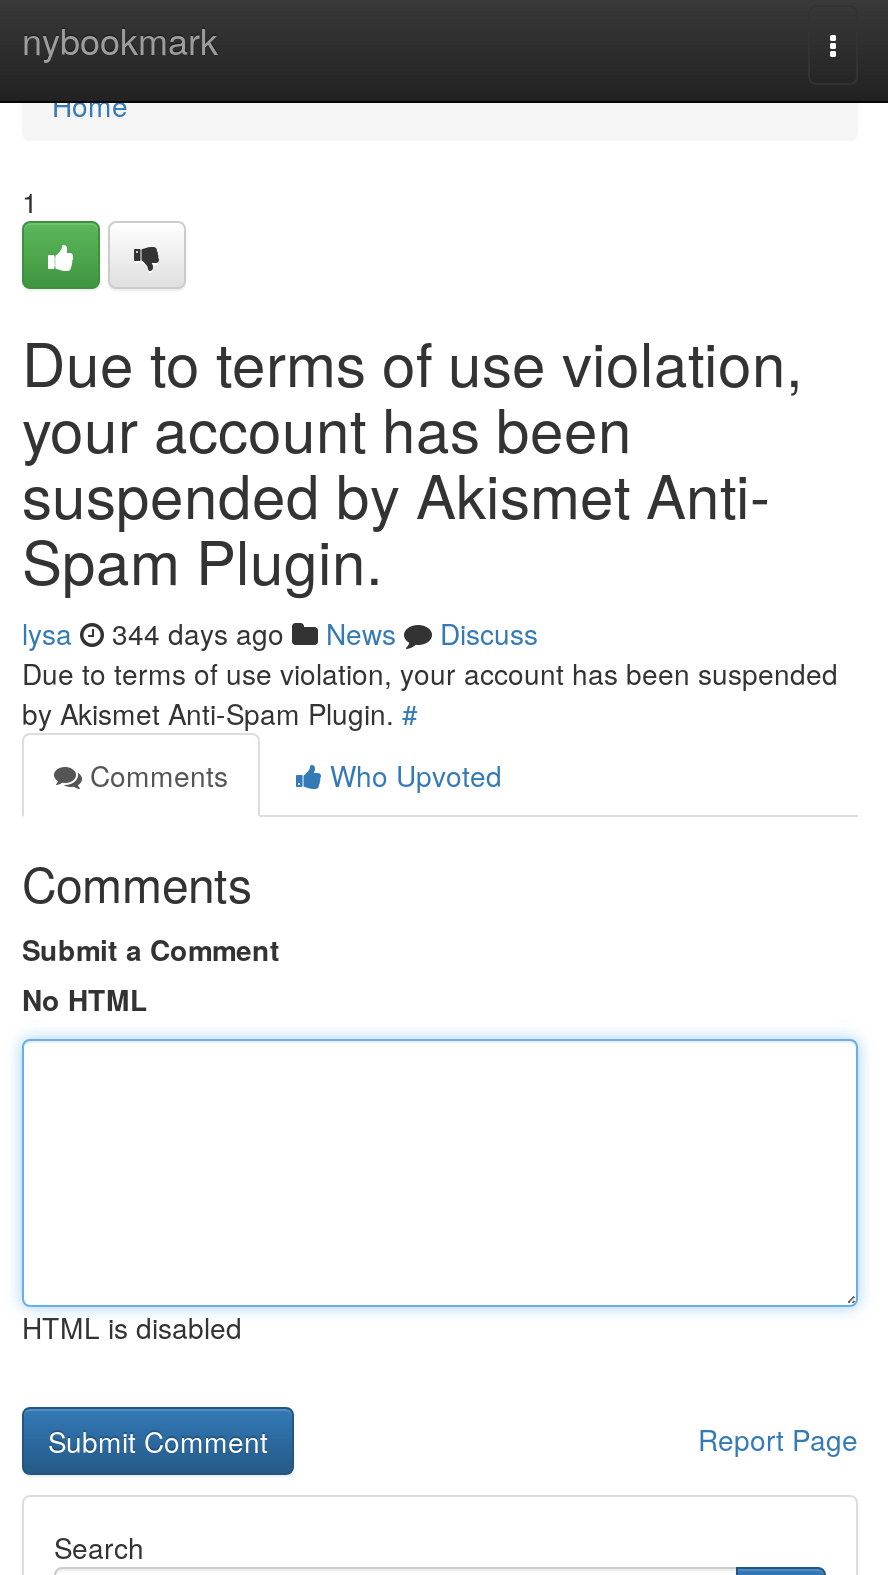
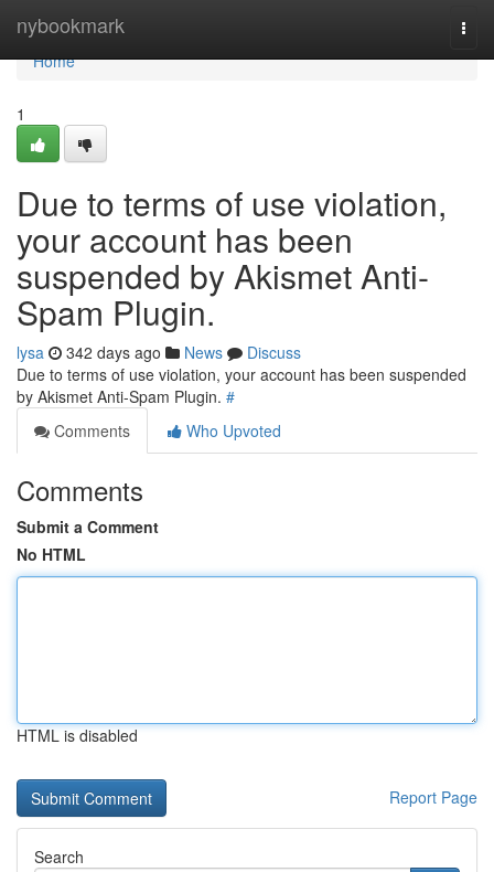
[22,613,538,653] lysa 344 days ago News Discuss -> [17,341,301,363] lysa 342 days ago News Discuss

